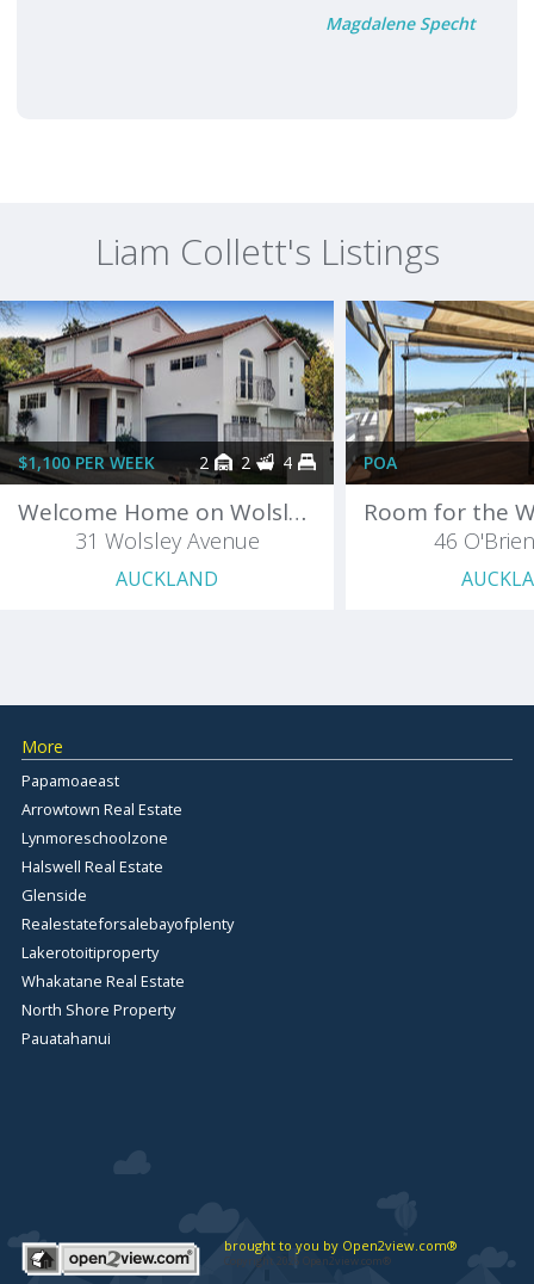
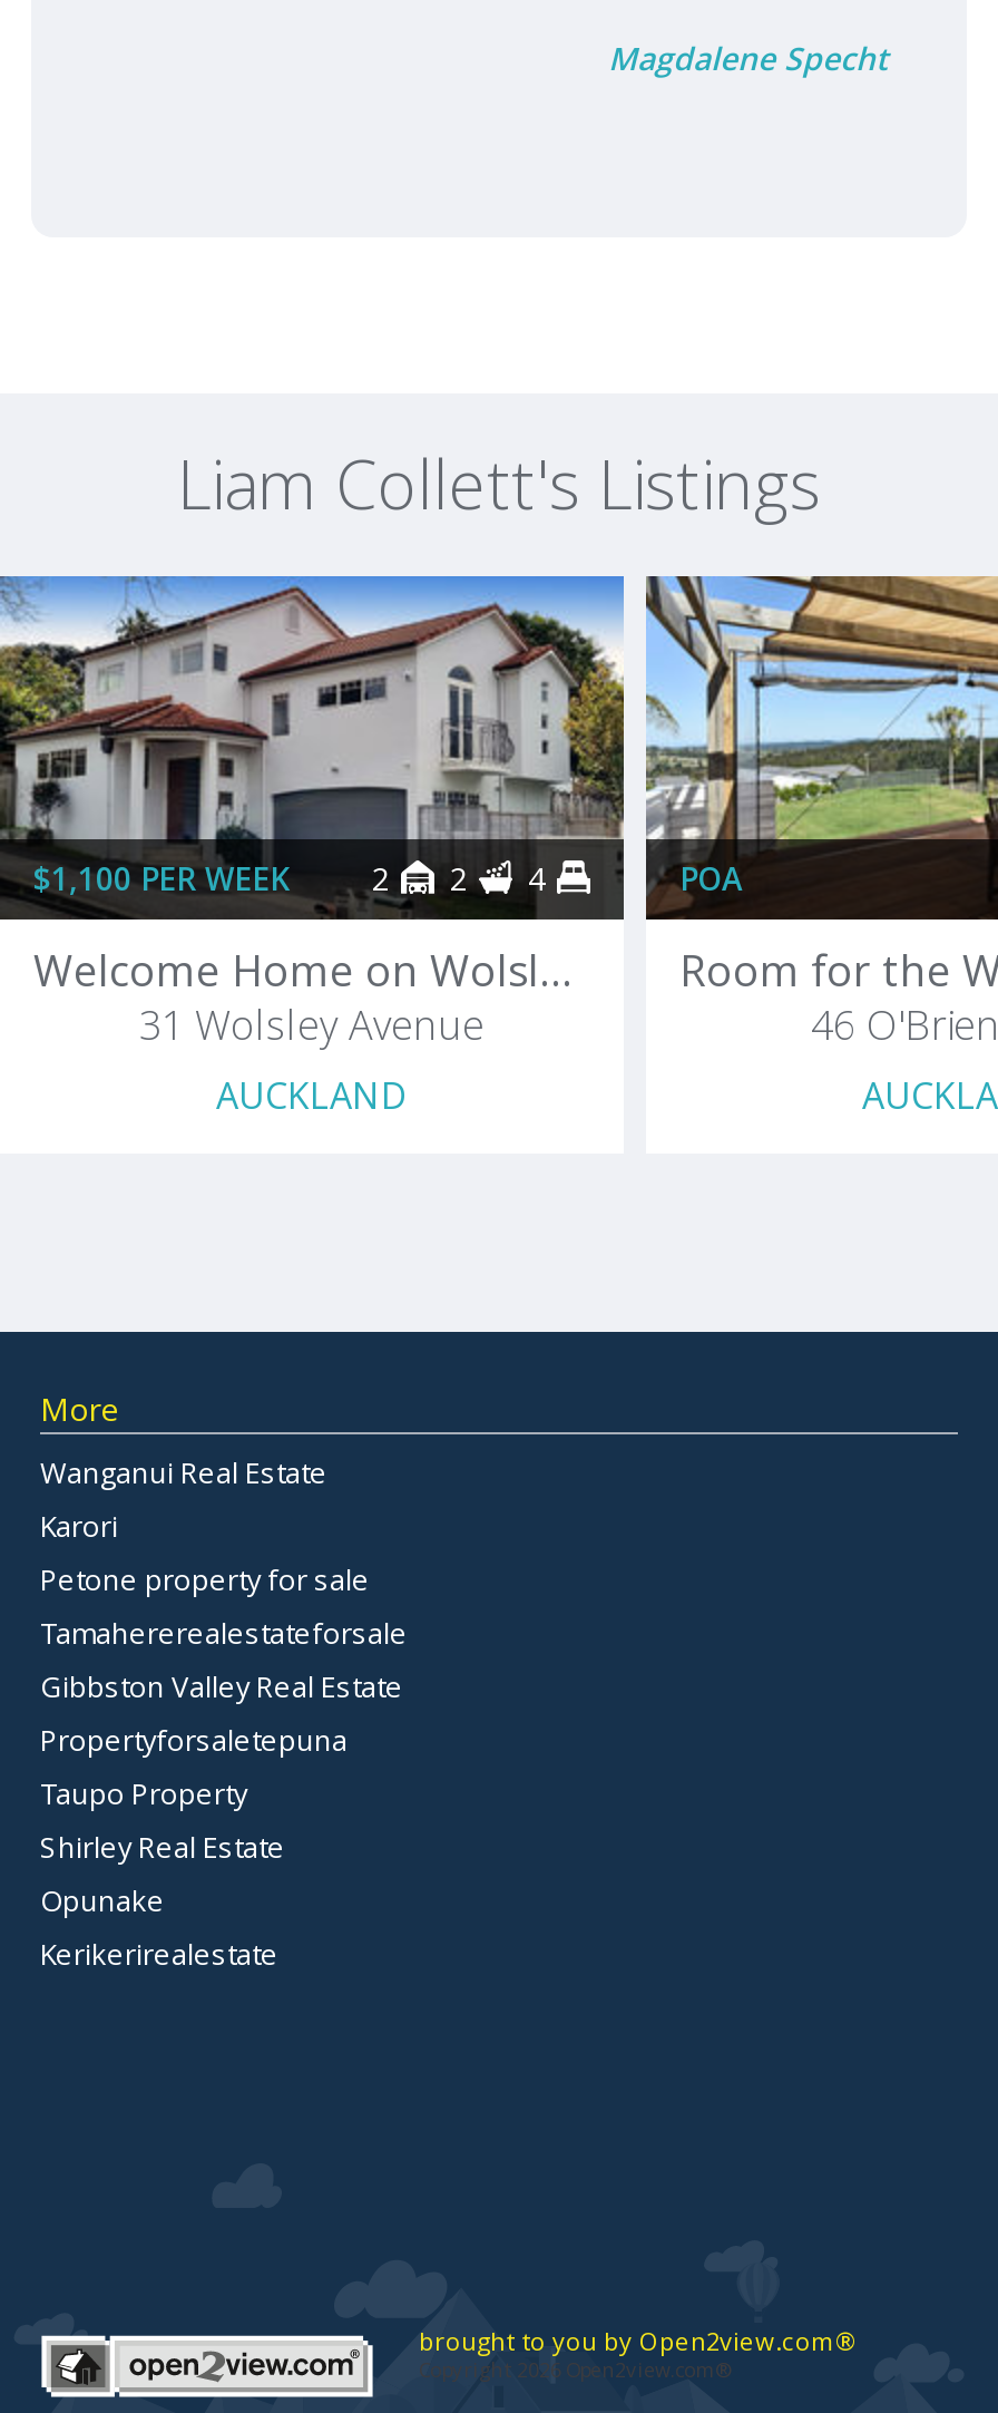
[21,770,234,1049] Papamoaeast | Arrowtown Real Estate | Lynmoreschoolzone | Halswell Real Estate | Glenside | Realestateforsalebayofplenty | Lakerotoitiproperty | Whakatane Real Estate | North Shore Property | Pauatahanui -> [40,1452,408,1974] Wanganui Real Estate | Karori | Petone property for sale | Tamahererealestateforsale | Gibbston Valley Real Estate | Propertyforsaletepuna | Taupo Property | Shirley Real Estate | Opunake | Kerikerirealestate

